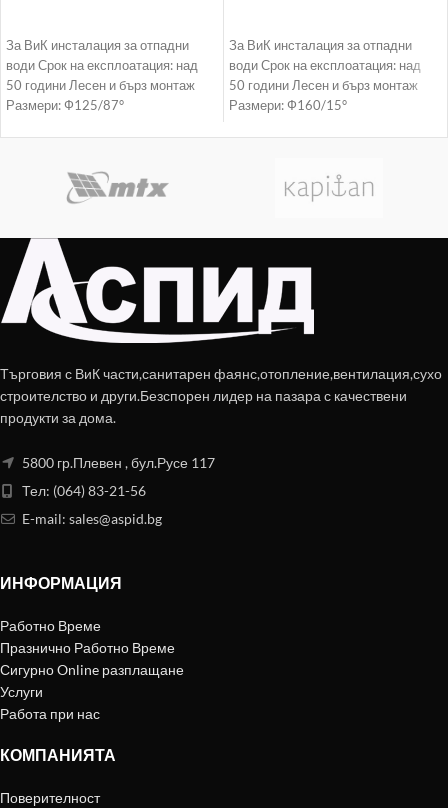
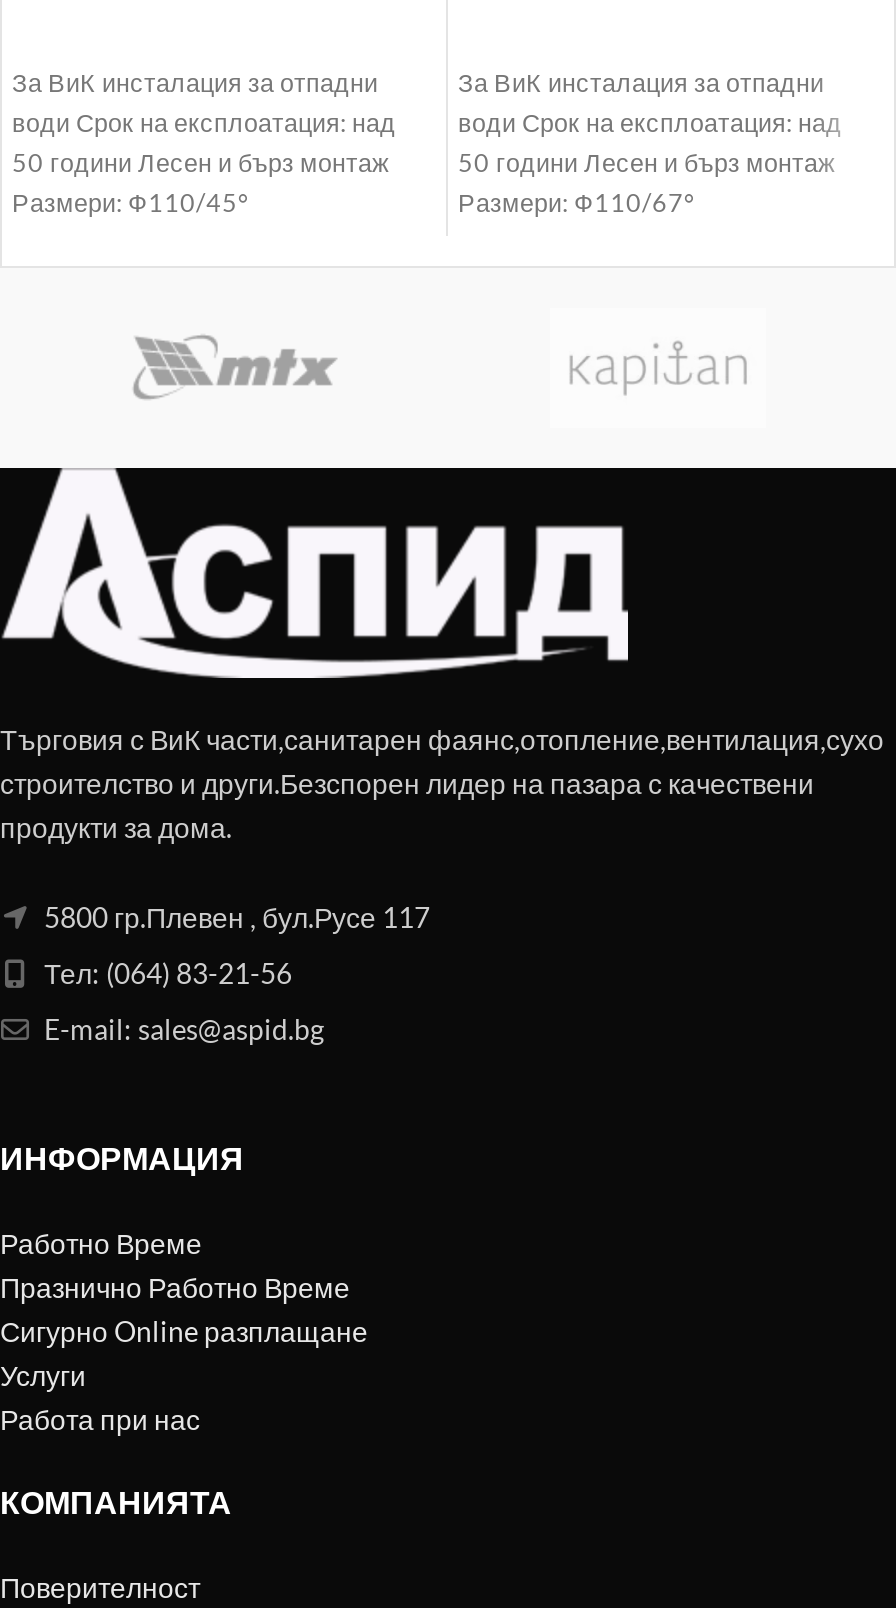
[6,98,124,113] Размери: Ф125/87° -> [12,188,248,218] Размери: Ф110/45°
[229,98,347,113] Размери: Ф160/15° -> [458,188,694,218] Размери: Ф110/67°

